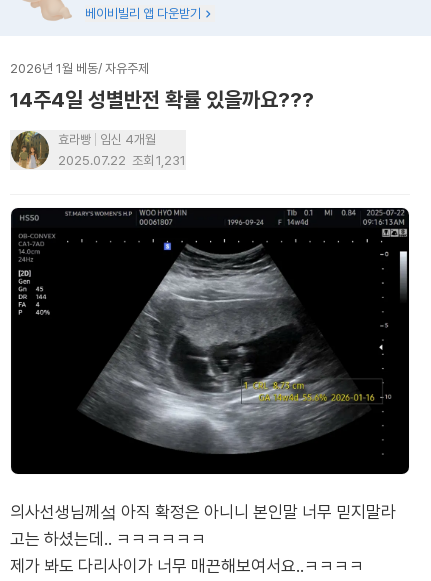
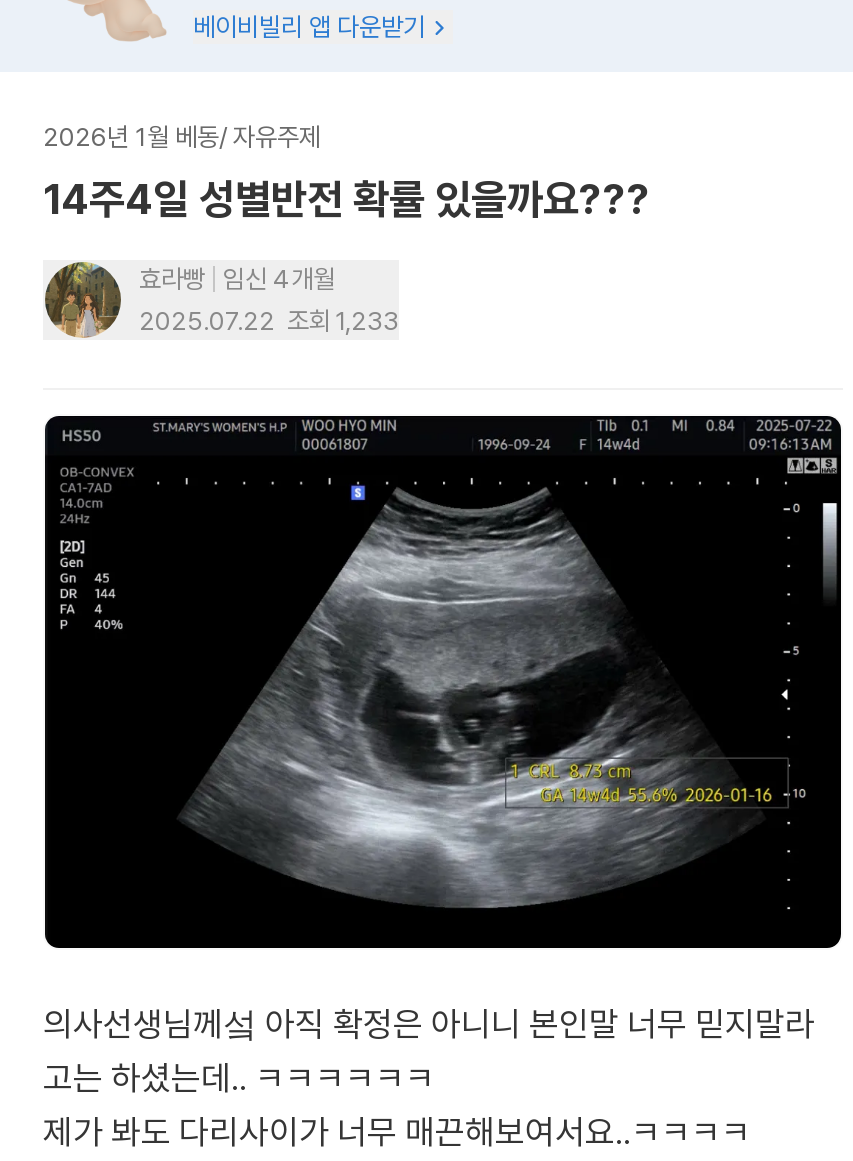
[58,153,186,168] 2025.07.22 조회 1,231 -> [139,306,399,336] 2025.07.22 조회 1,233

